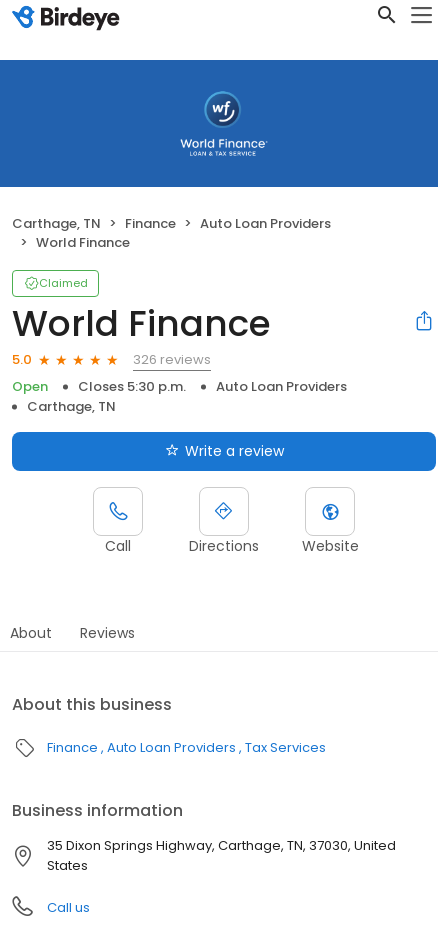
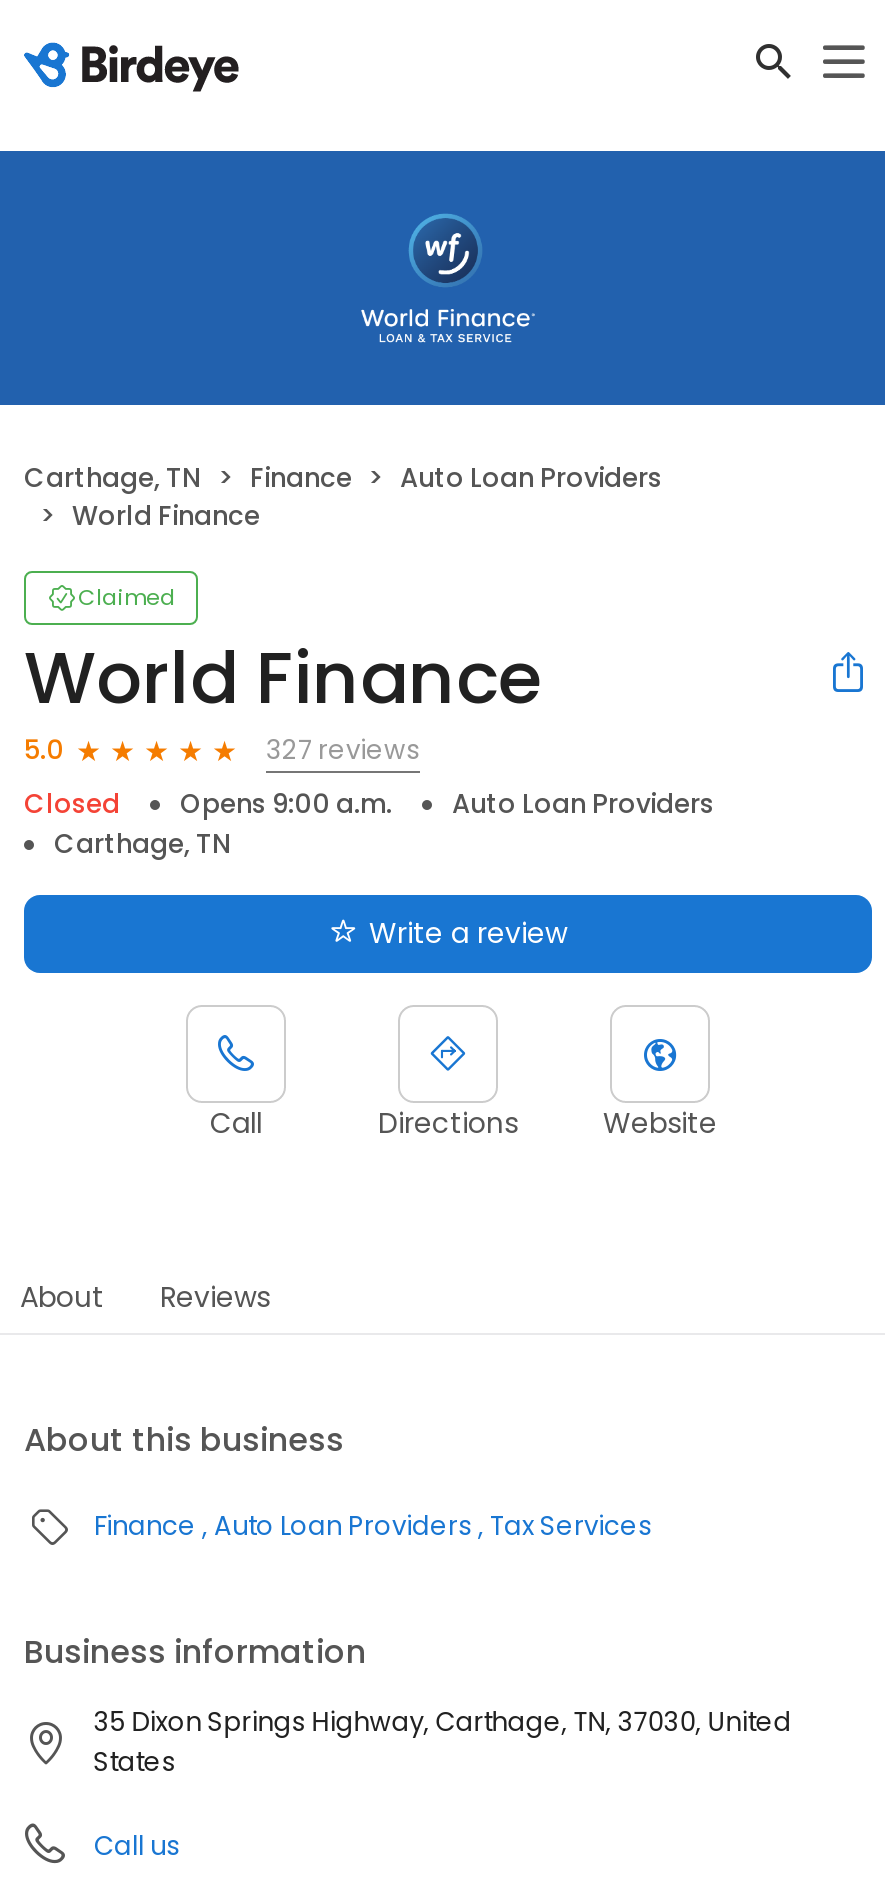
[12,350,211,396] 326 reviews | Open | Closes 5:30 p.m. -> [24,731,420,823] 327 reviews | Closed | Opens 9:00 a.m.

